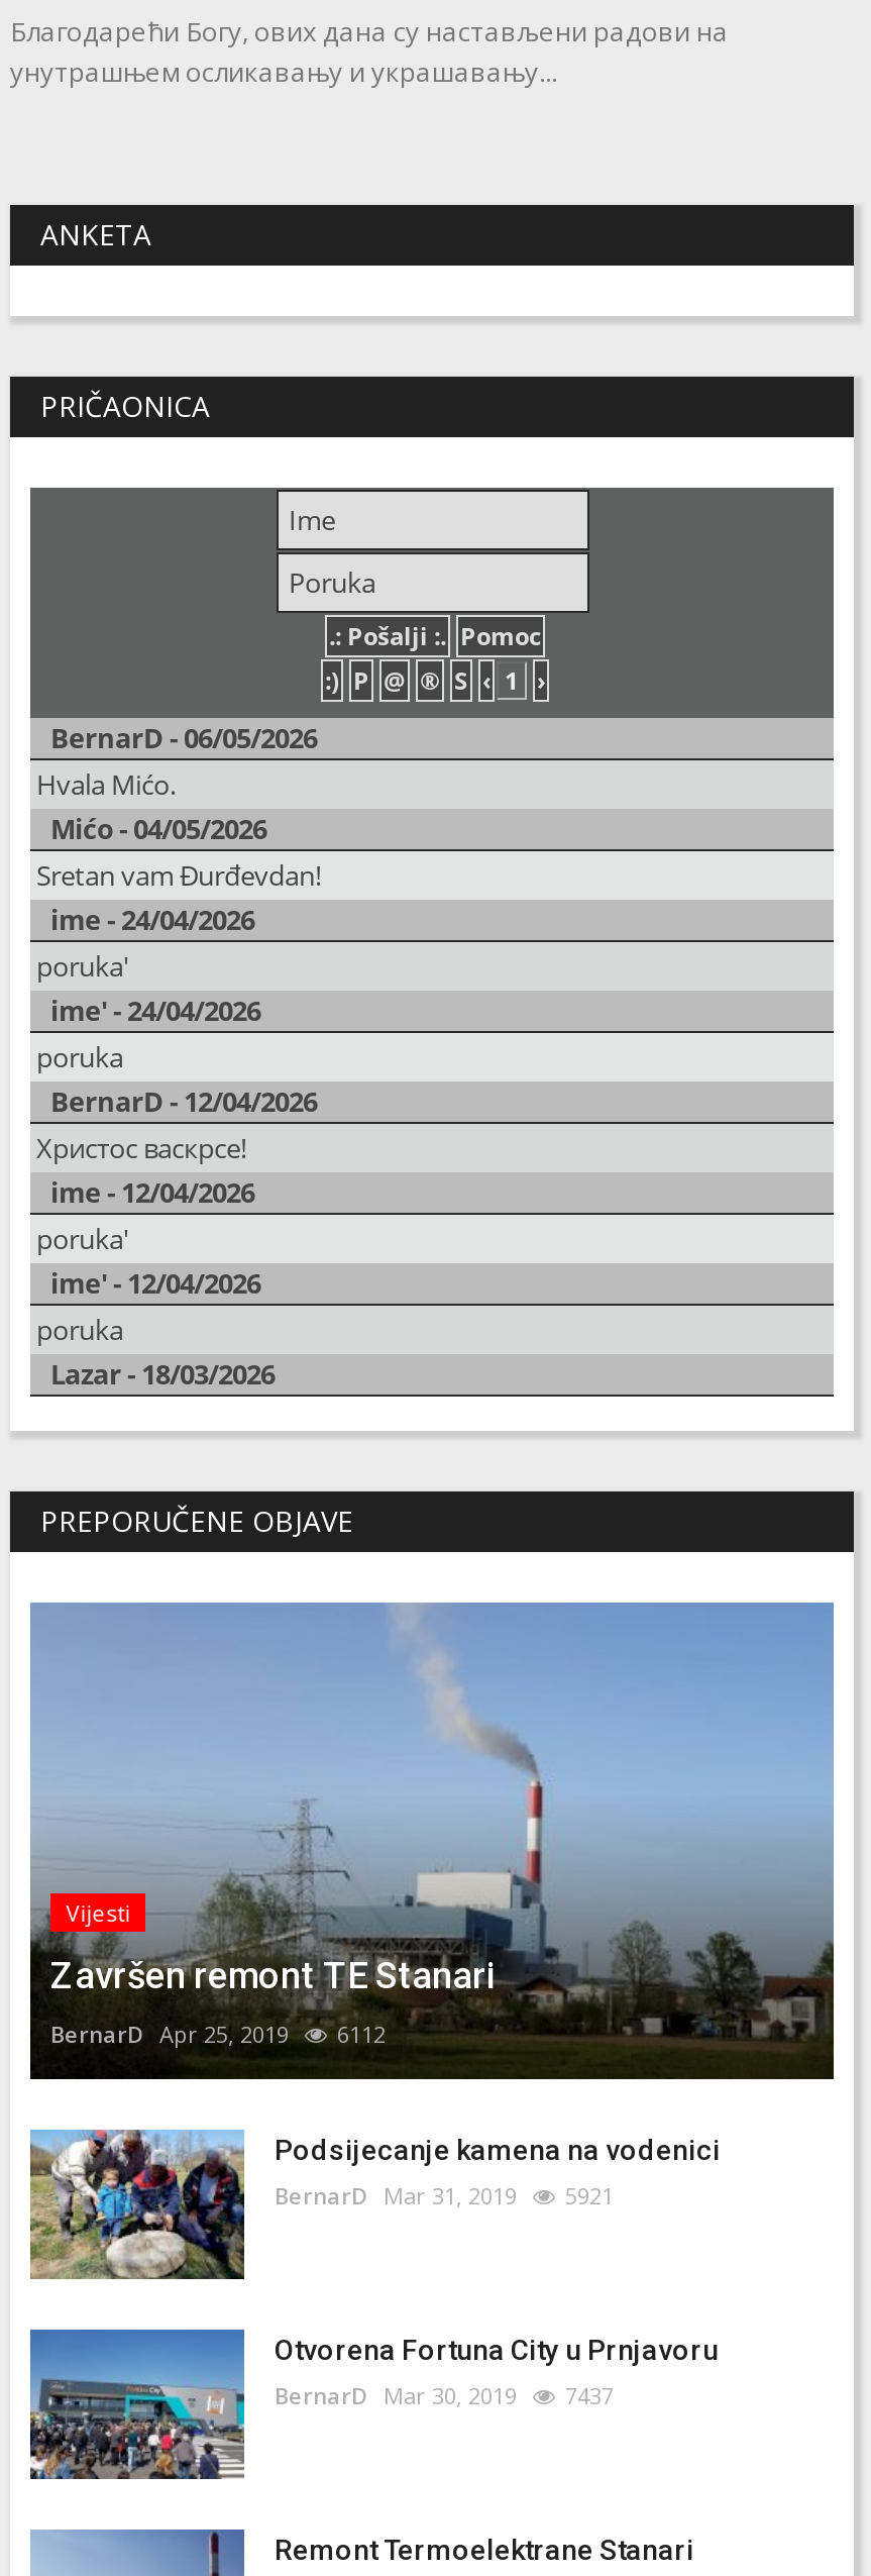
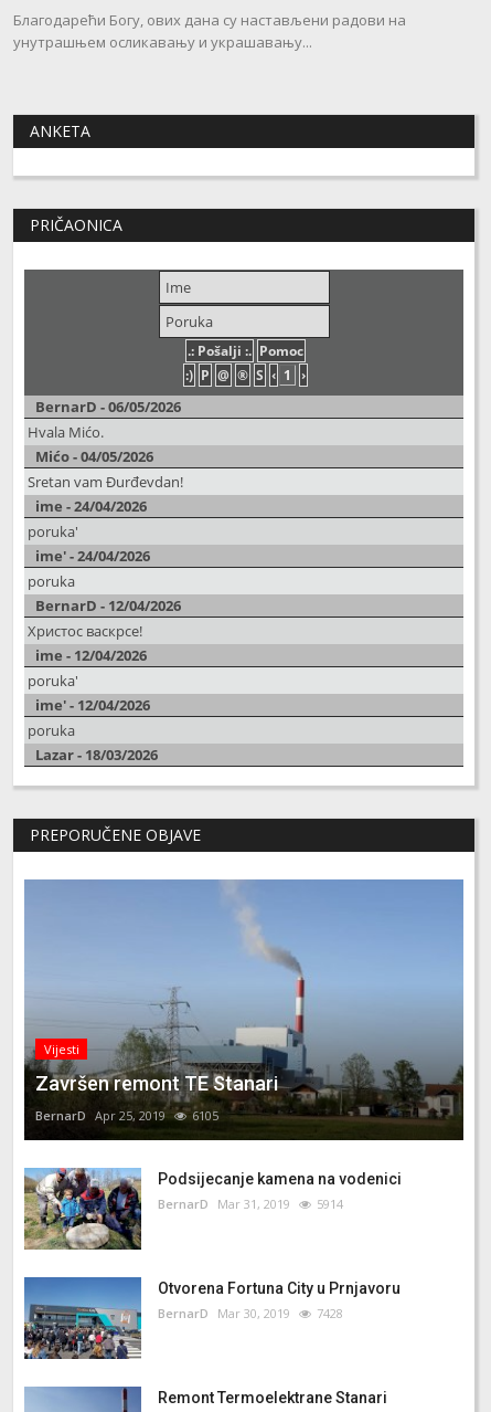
[50,2019,386,2049] BernarD Apr 25, 2019 6112 -> [35,1107,218,1124] BernarD Apr 25, 2019 6105
[275,2181,614,2211] BernarD Mar 31, 2019 5921 -> [158,1196,343,1212] BernarD Mar 31, 2019 5914
[275,2381,614,2411] BernarD Mar 30, 2019 7437 -> [158,1305,343,1322] BernarD Mar 30, 2019 7428

